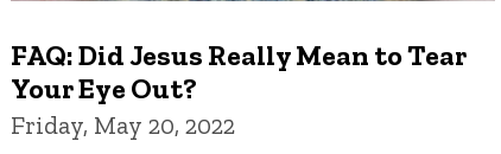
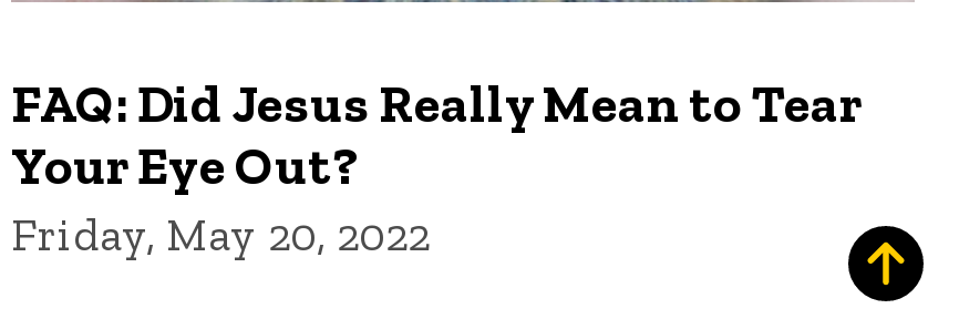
none -> [846,224,926,303] [image]

